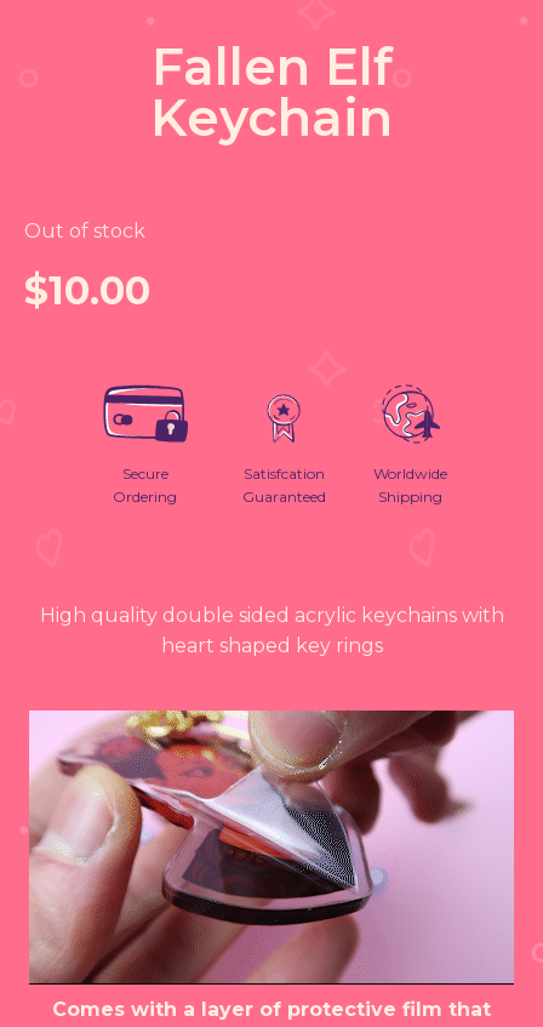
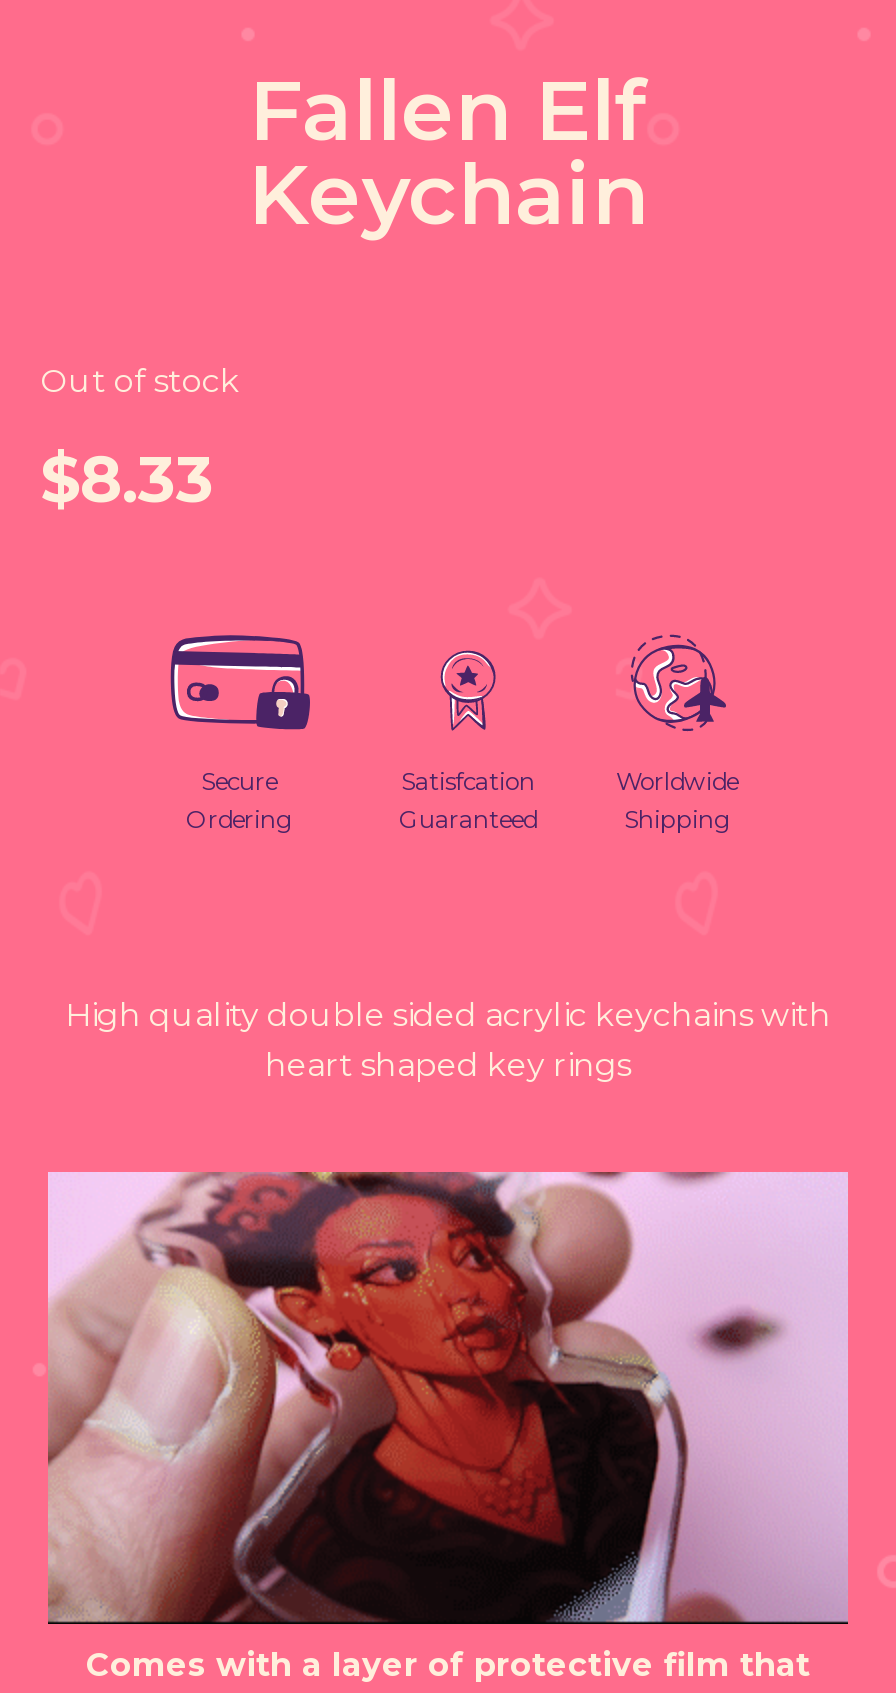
[24,266,150,313] $10.00 -> [40,439,214,517] $8.33
[29,709,486,985] [image] -> [46,1170,800,1624] [image]

